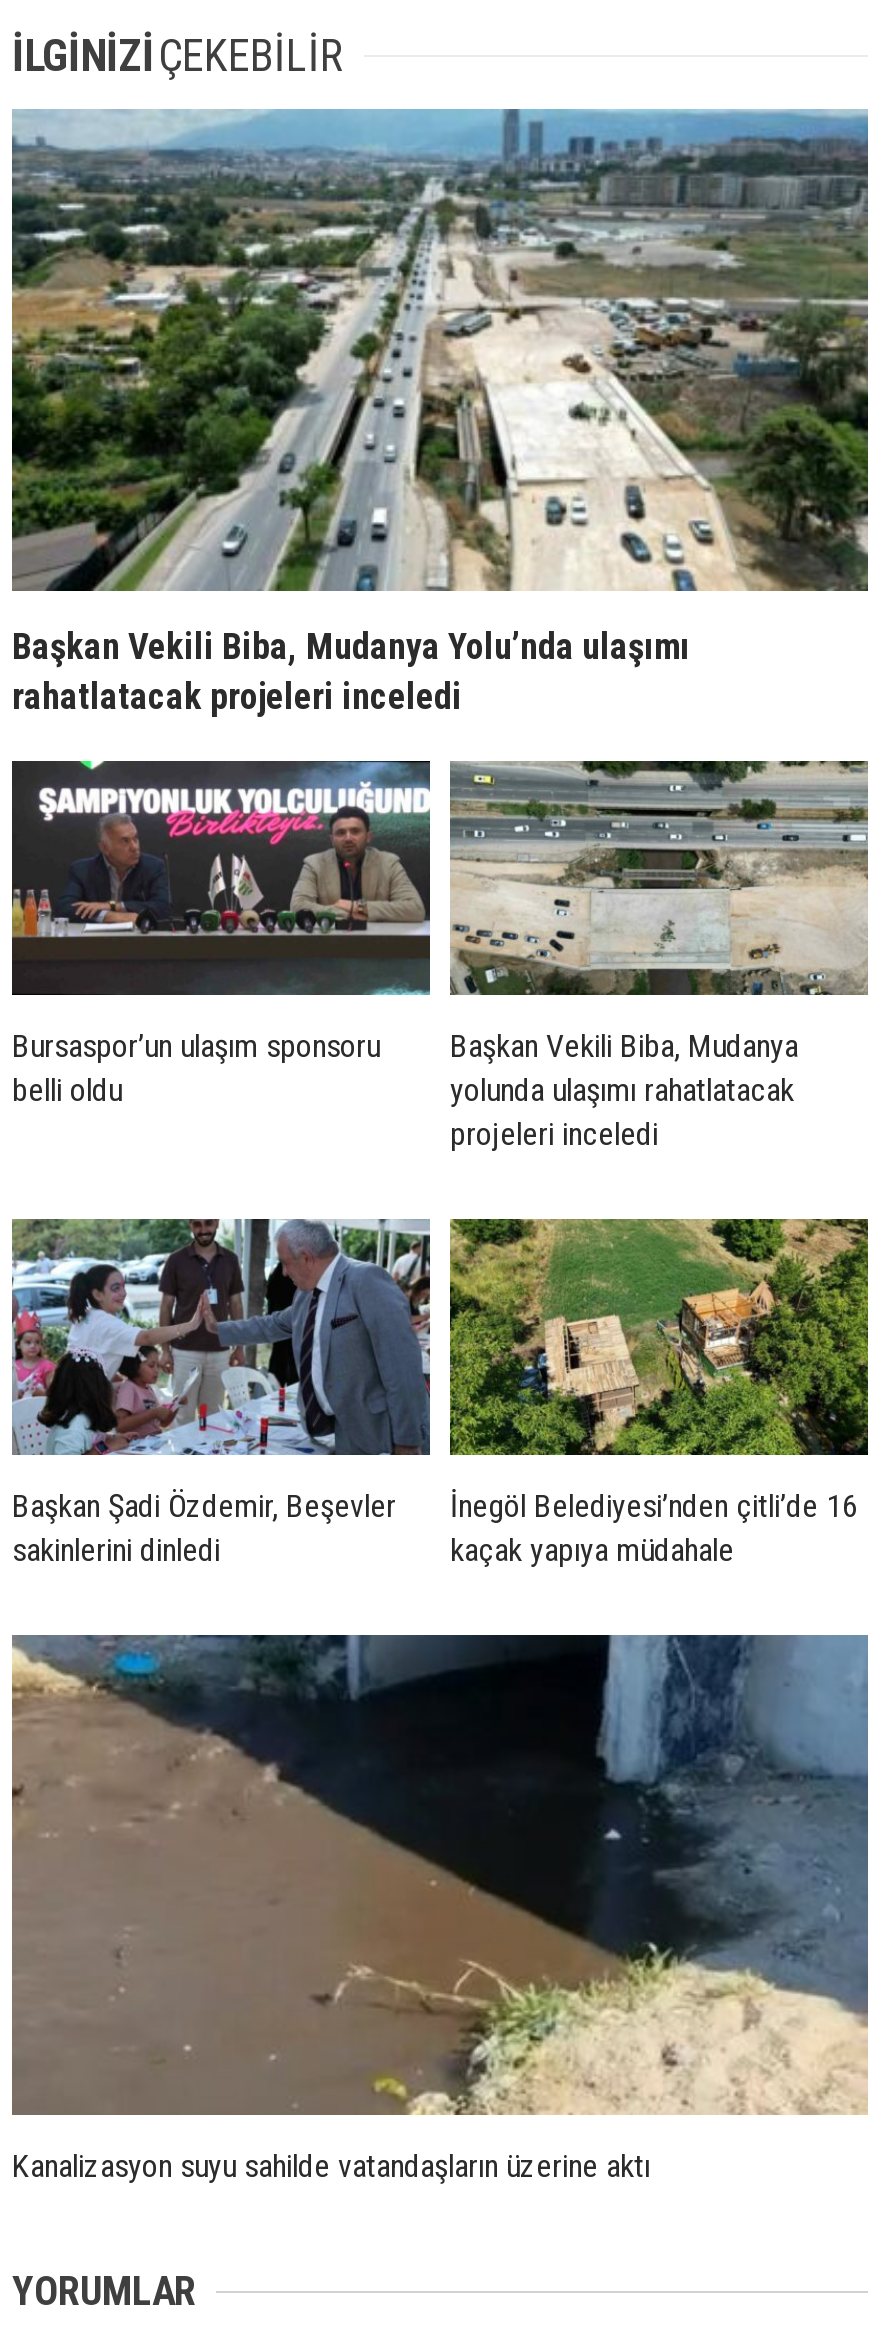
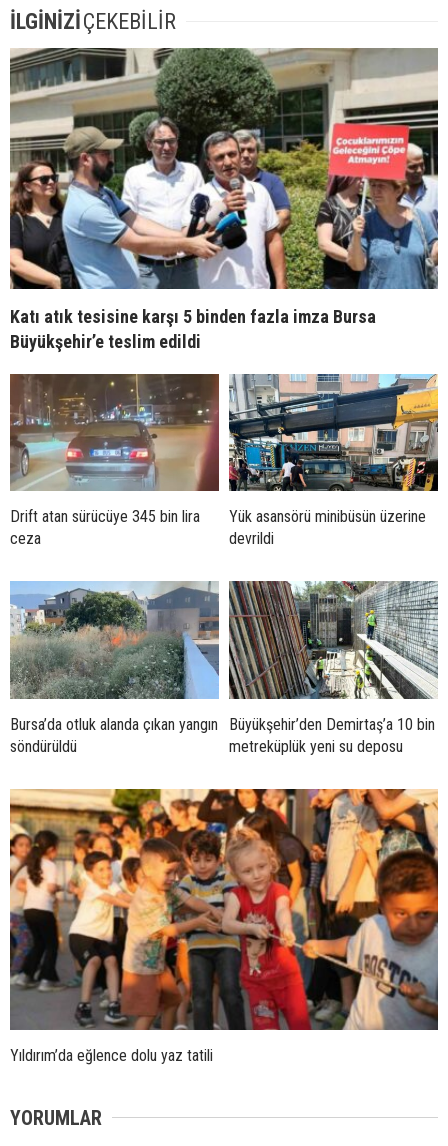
[10,109,870,717] [image] | Başkan Vekili Biba, Mudanya Yolu’nda ulaşımı | rahatlatacak projeleri inceledi -> [9,47,438,352] [image] | Katı atık tesisine karşı 5 binden fazla imza Bursa | Büyükşehir’e teslim edildi
[12,761,432,1110] [image] | Bursaspor’un ulaşım sponsoru | belli oldu -> [9,373,219,548] [image] | Drift atan sürücüye 345 bin lira | ceza
[450,759,870,1154] [image] | Başkan Vekili Biba, Mudanya | yolunda ulaşımı rahatlatacak | projeleri inceledi -> [228,373,439,548] [image] | Yük asansörü minibüsün üzerine | devrildi
[12,1217,432,1569] [image] | Başkan Şadi Özdemir, Beşevler | sakinlerini dinledi -> [10,581,219,756] [image] | Bursa’da otluk alanda çıkan yangın | söndürüldü
[448,1217,870,1569] [image] | İnegöl Belediyesi’nden çitli’de 16 | kaçak yapıya müdahale -> [228,580,438,756] [image] | Büyükşehir’den Demirtaş’a 10 bin | metreküplük yeni su deposu
[12,1633,870,2186] [image] | Kanalizasyon suyu sahilde vatandaşların üzerine aktı -> [9,788,439,1065] [image] | Yıldırım’da eğlence dolu yaz tatili

